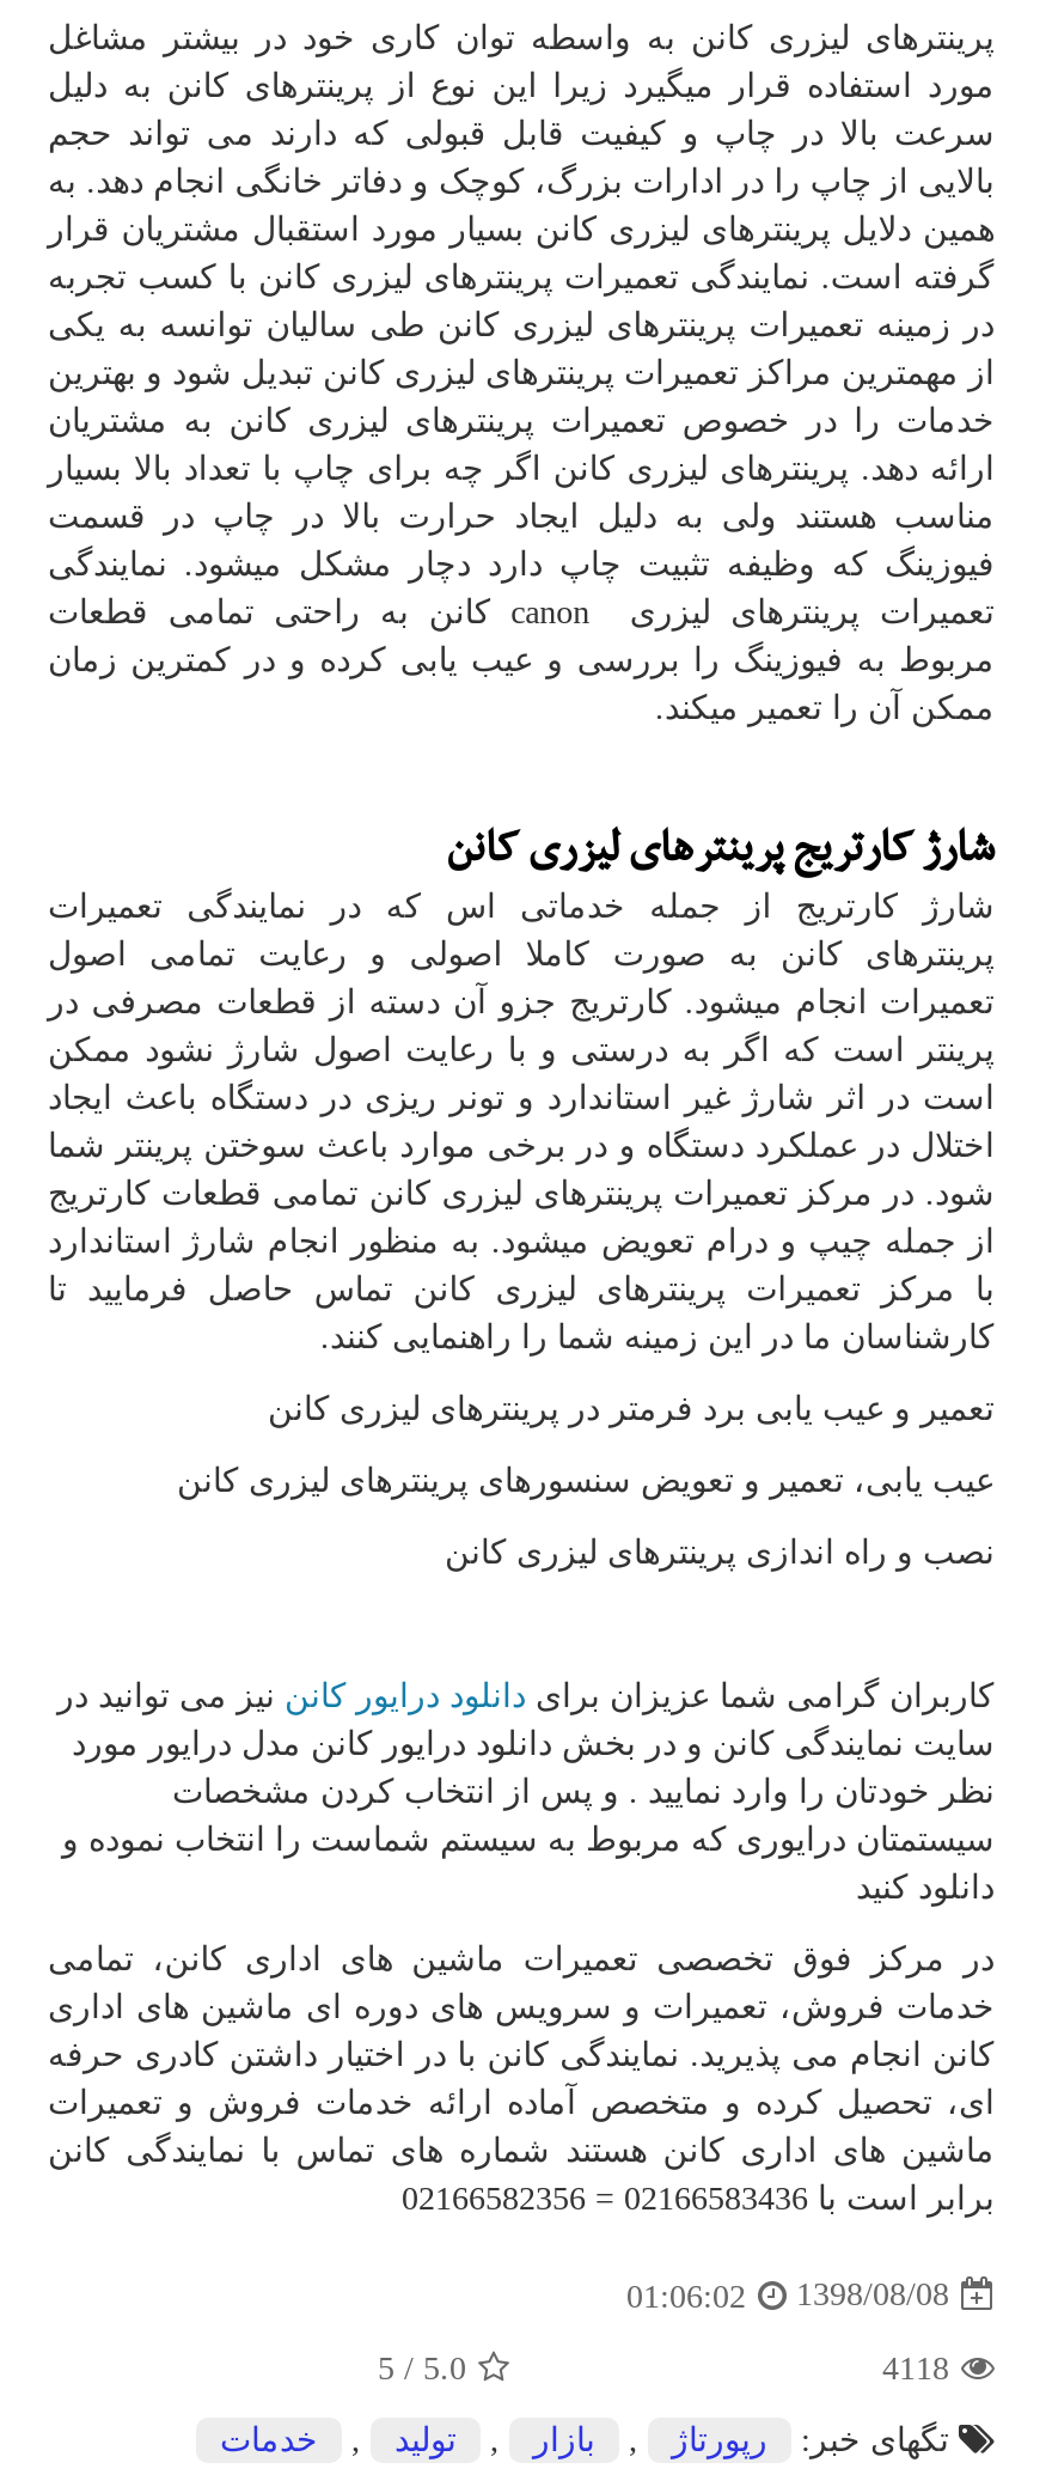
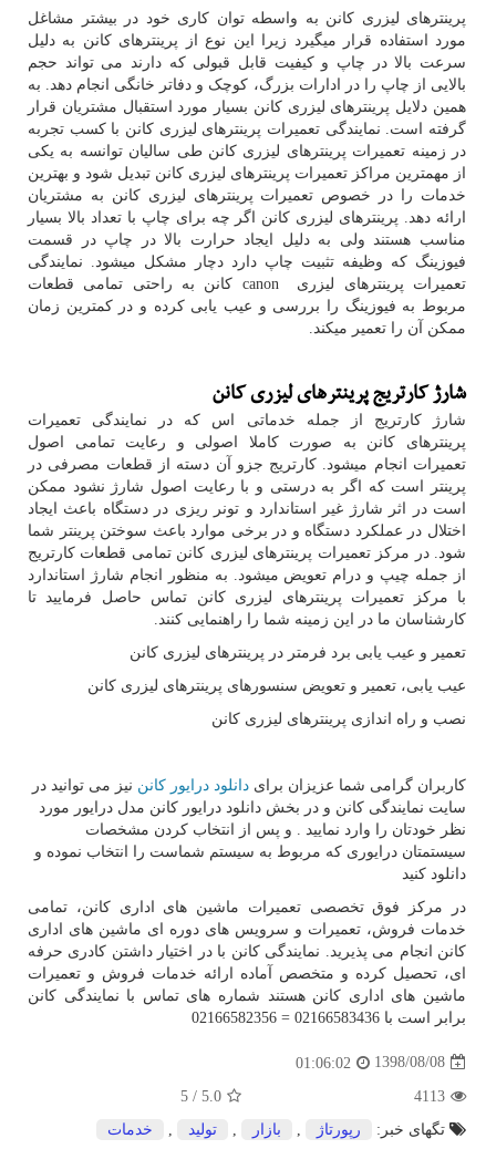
[882,2350,949,2386] 4118 -> [414,1088,445,1105] 4113

